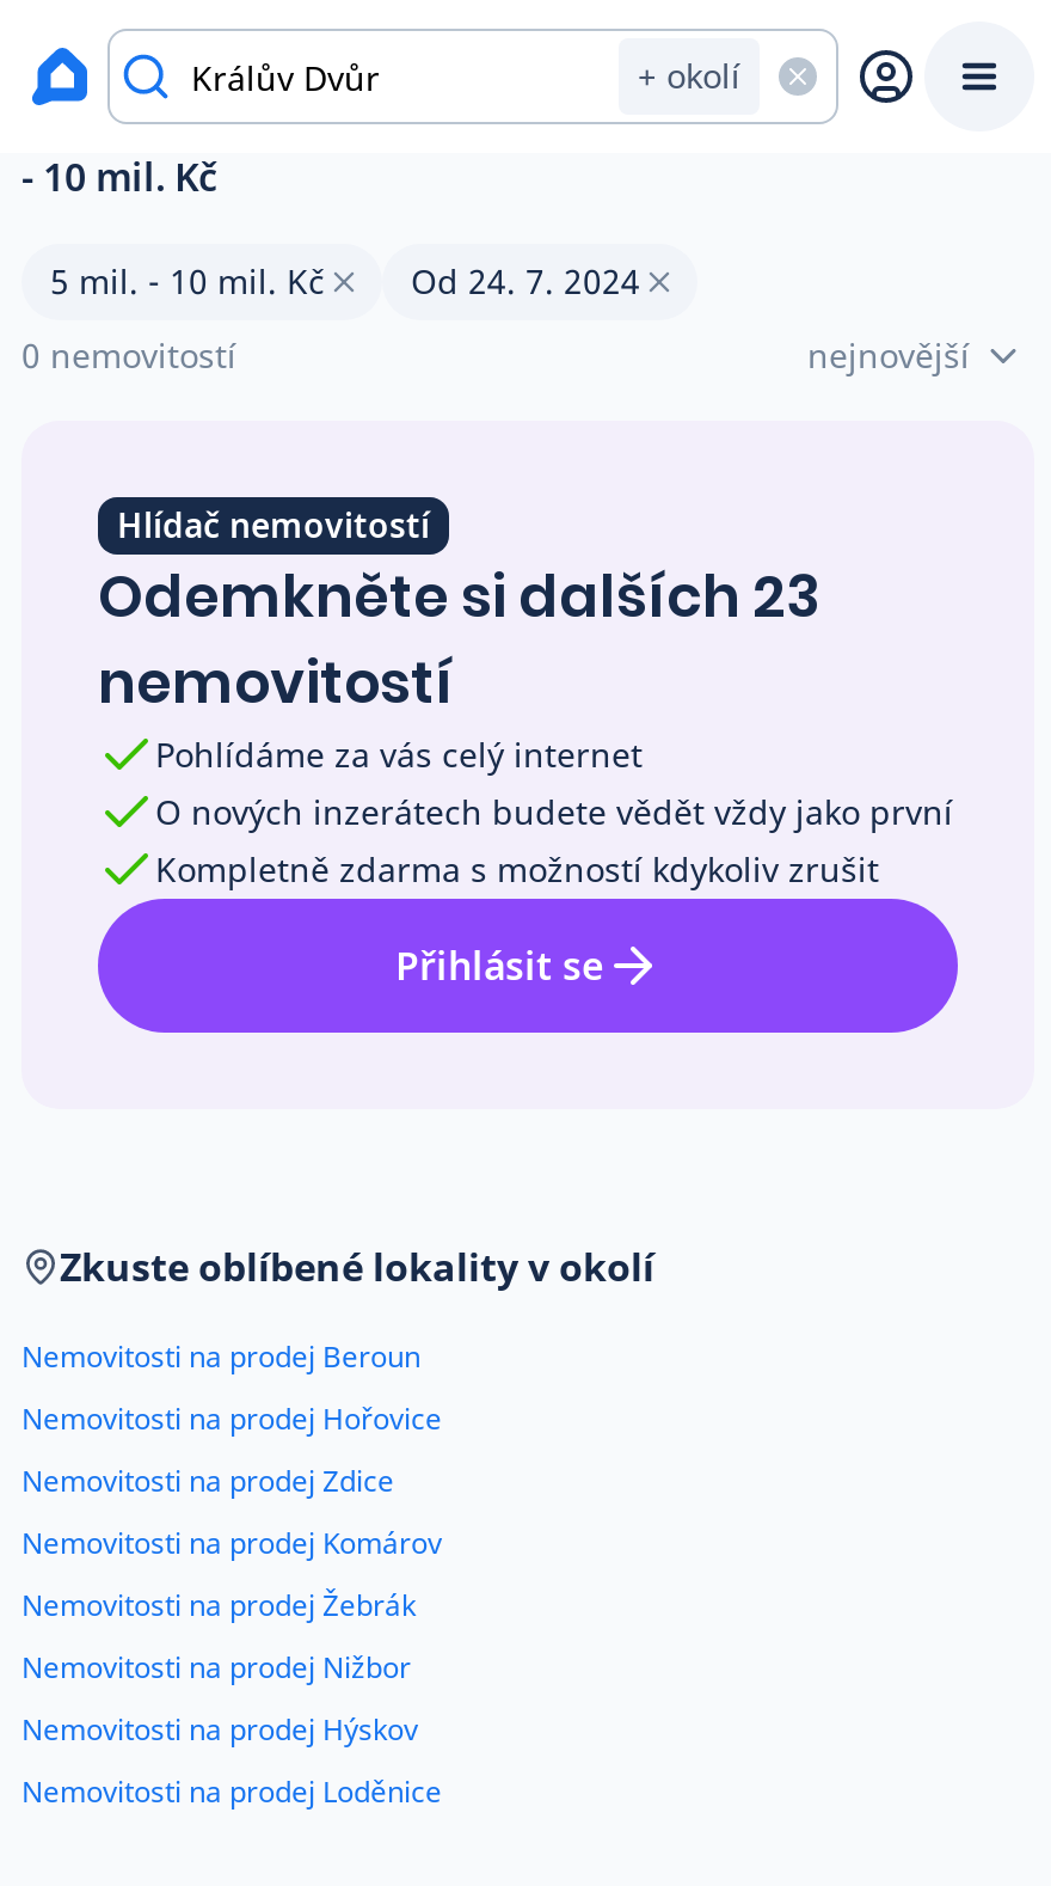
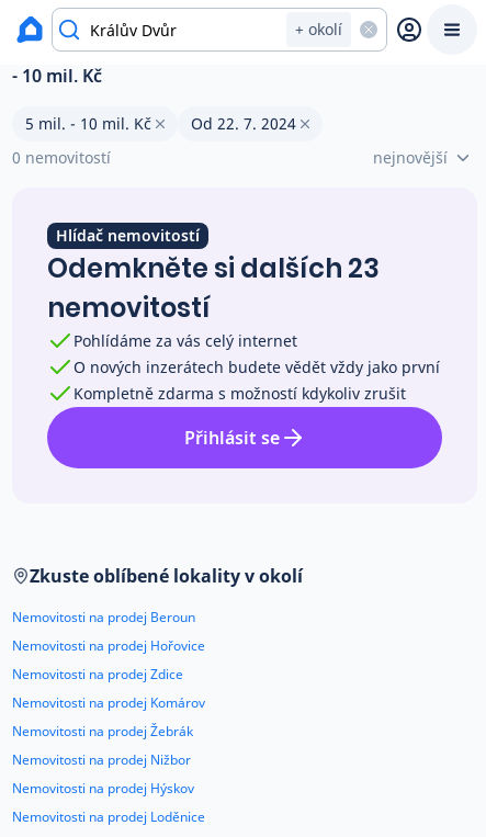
[50,258,640,304] 5 mil. - 10 mil. Kč Od 24. 7. 2024 -> [25,113,296,134] 5 mil. - 10 mil. Kč Od 22. 7. 2024

